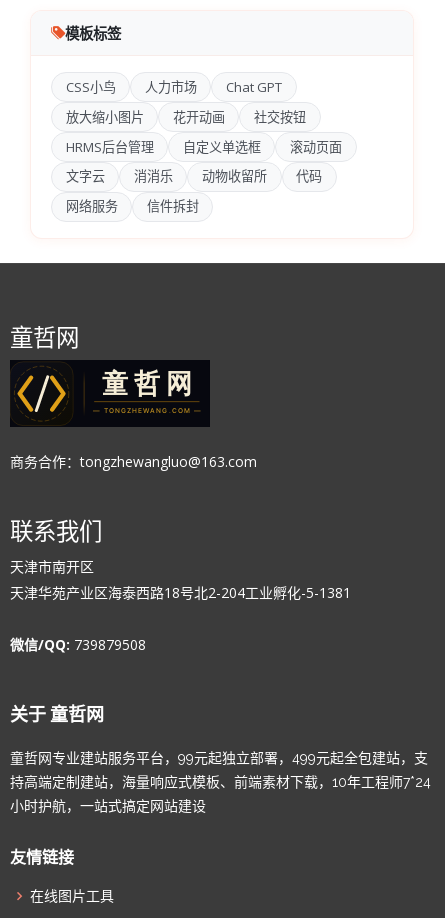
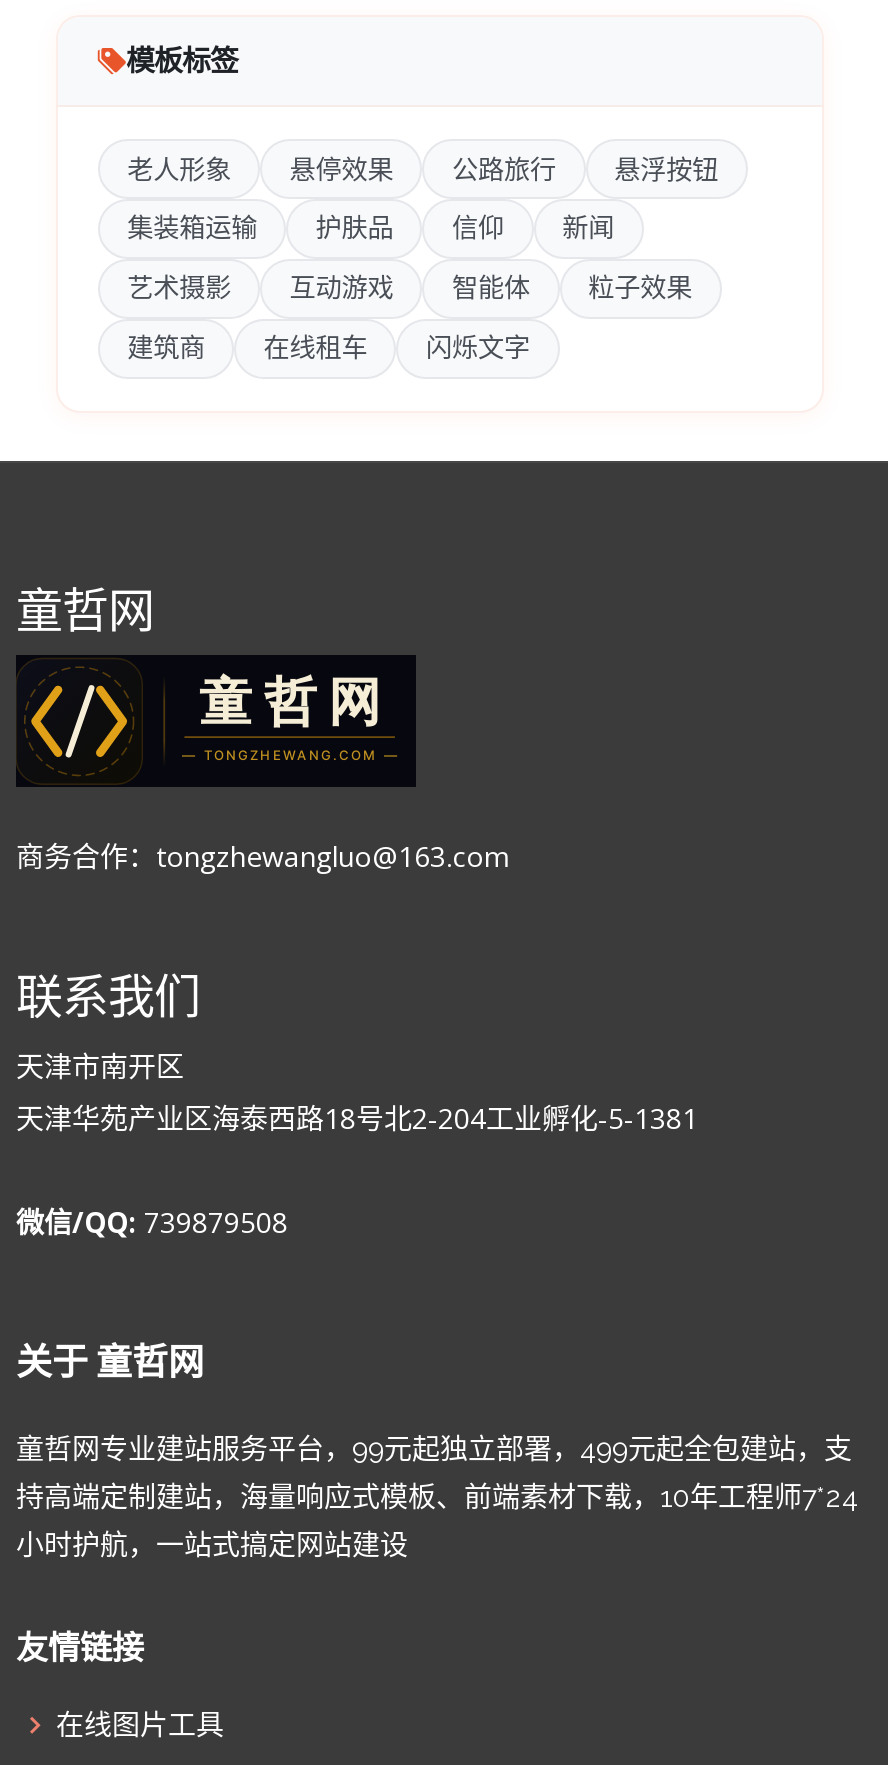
[66,78,342,215] CSS小鸟 | 人力市场 | Chat GPT | 放大缩小图片 | 花开动画 | 社交按钮 | HRMS后台管理 | 自定义单选框 | 滚动页面 | 文字云 | 消消乐 | 动物收留所 | 代码 | 网络服务 | 信件拆封 -> [127,150,718,366] 老人形象 | 悬停效果 | 公路旅行 | 悬浮按钮 | 集装箱运输 | 护肤品 | 信仰 | 新闻 | 艺术摄影 | 互动游戏 | 智能体 | 粒子效果 | 建筑商 | 在线租车 | 闪烁文字

